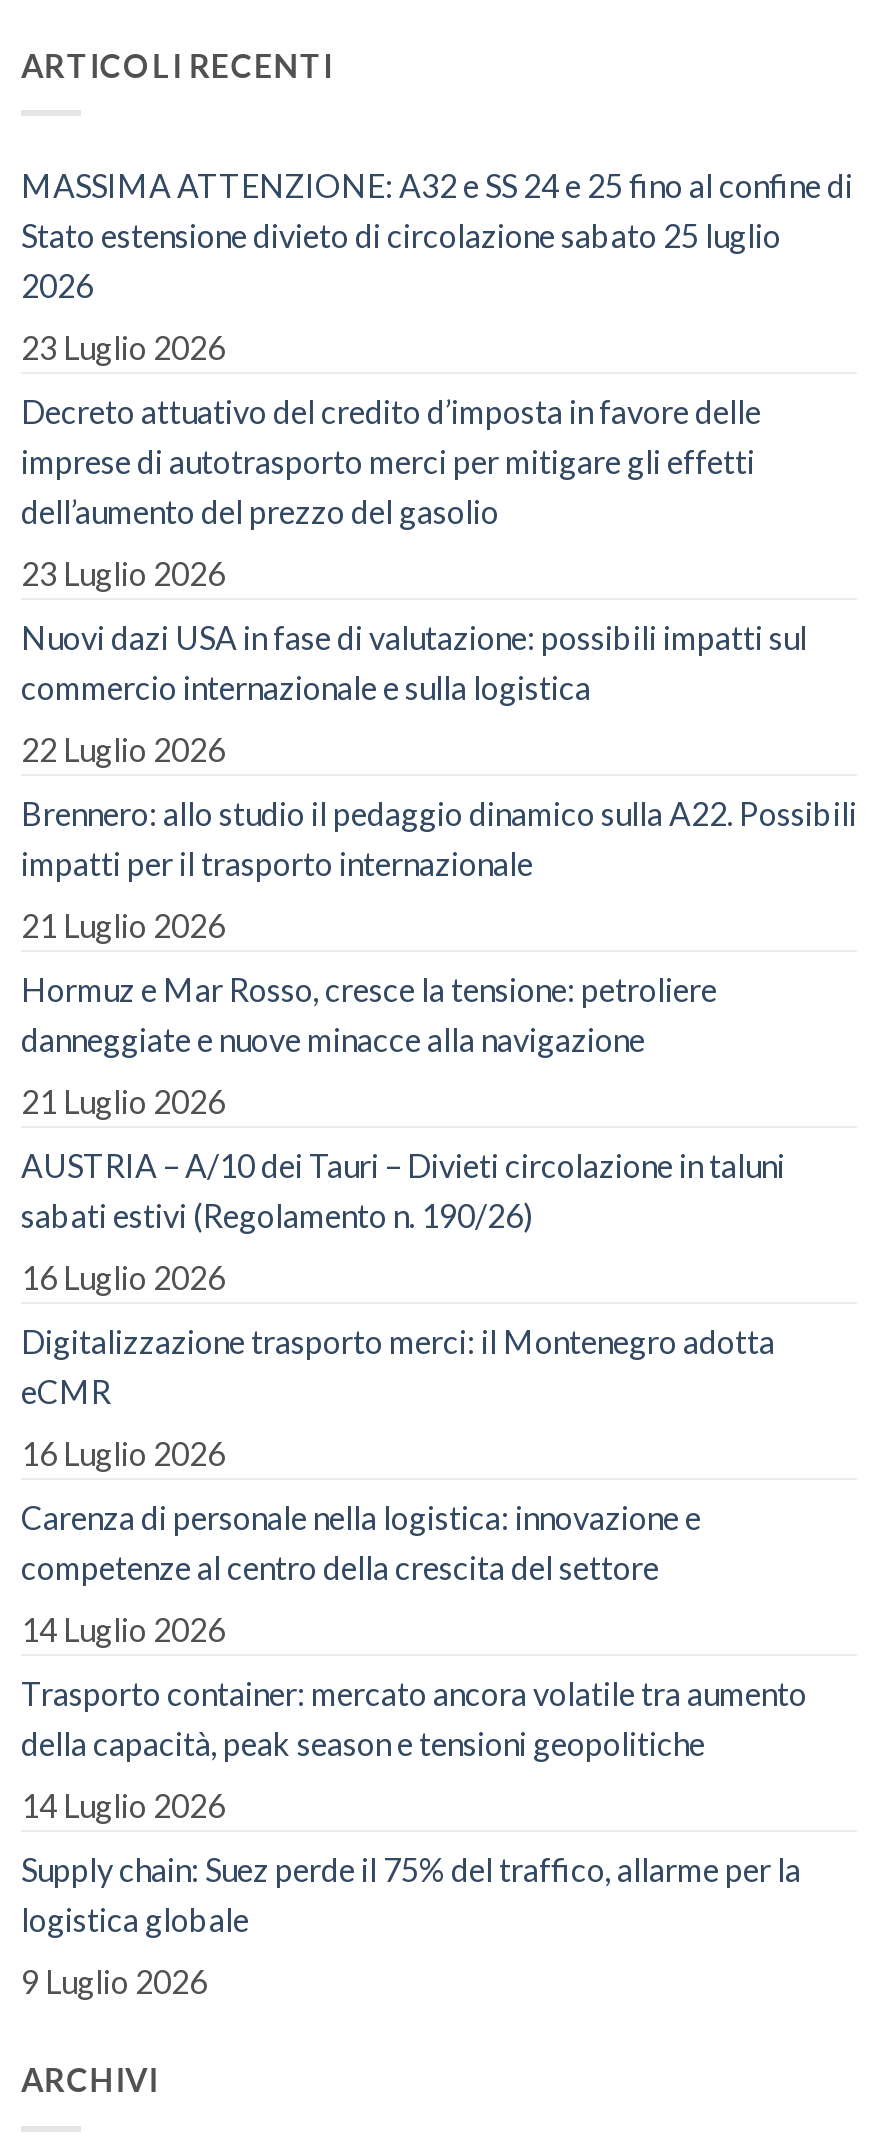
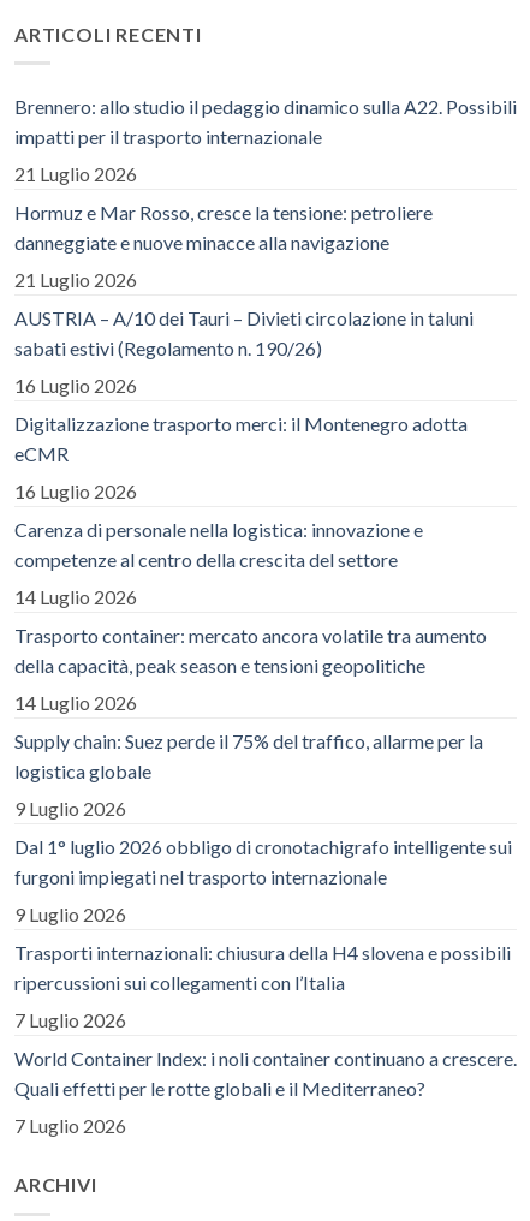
[21,166,853,768] MASSIMA ATTENZIONE: A32 e SS 24 e 25 fino al confine di | Stato estensione divieto di circolazione sabato 25 luglio | 2026 | 23 Luglio 2026 | Decreto attuativo del credito d’imposta in favore delle | imprese di autotrasporto merci per mitigare gli effetti | dell’aumento del prezzo del gasolio | 23 Luglio 2026 | Nuovi dazi USA in fase di valutazione: possibili impatti sul | commercio internazionale e sulla logistica | 22 Luglio 2026 -> none
moved [21,794,857,2000] -> [14,95,517,820]: Brennero: allo studio il pedaggio dinamico sulla A22. Possibili | impatti per il trasporto internazionale | 21 Luglio 2026 | ... | logistica globale | 9 Luglio 2026
none -> [14,835,517,1137] Dal 1° luglio 2026 obbligo di cronotachigrafo intelligente sui | furgoni impiegati nel trasporto internazionale | 9 Luglio 2026 | Trasporti internazionali: chiusura della H4 slovena e possibili | ripercussioni sui collegamenti con l’Italia | 7 Luglio 2026 | World Container Index: i noli container continuano a crescere. | Quali effetti per le rotte globali e il Mediterraneo? | 7 Luglio 2026

